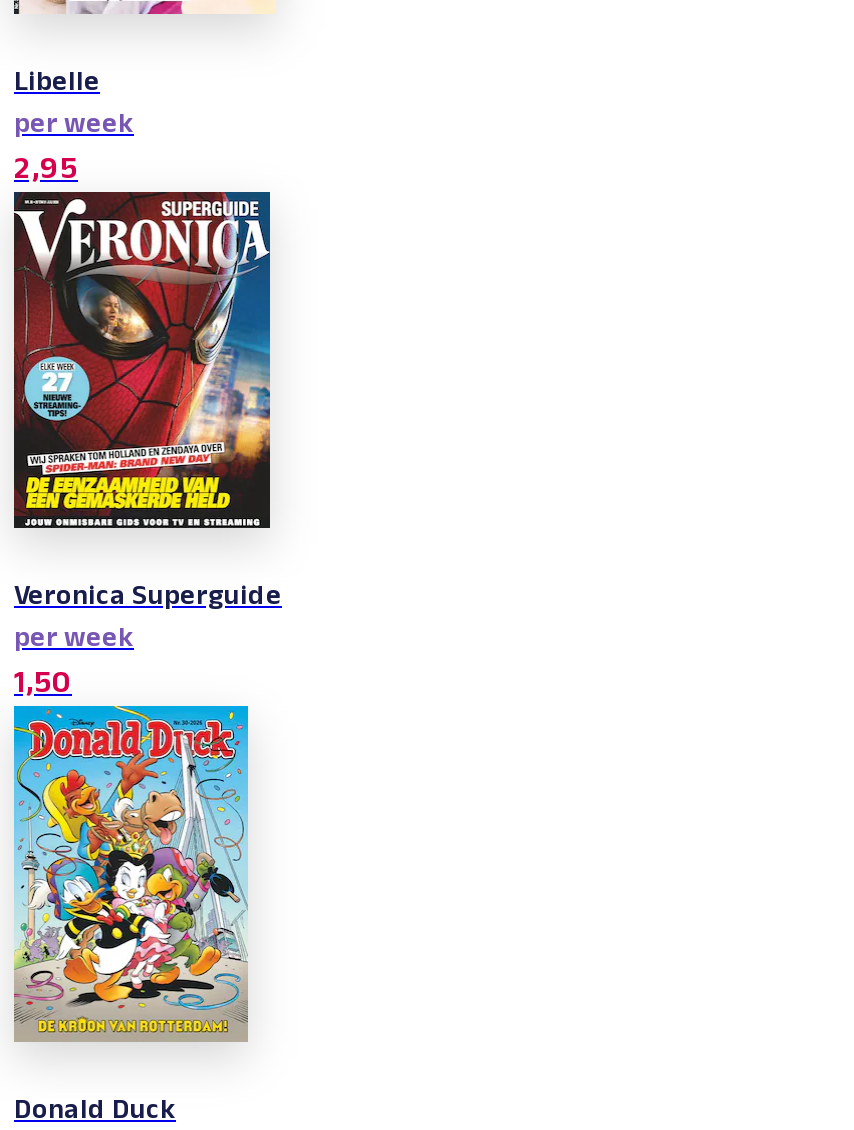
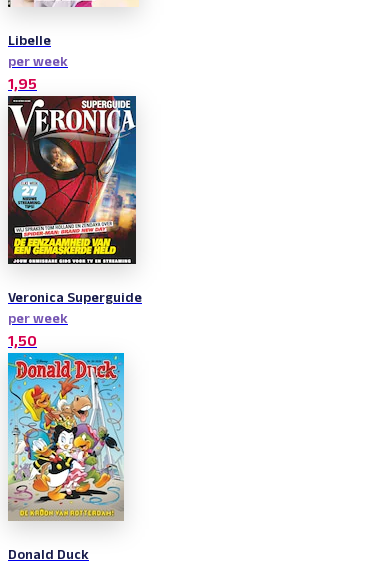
[14,150,78,184] 2,95 -> [8,75,37,92] 1,95

